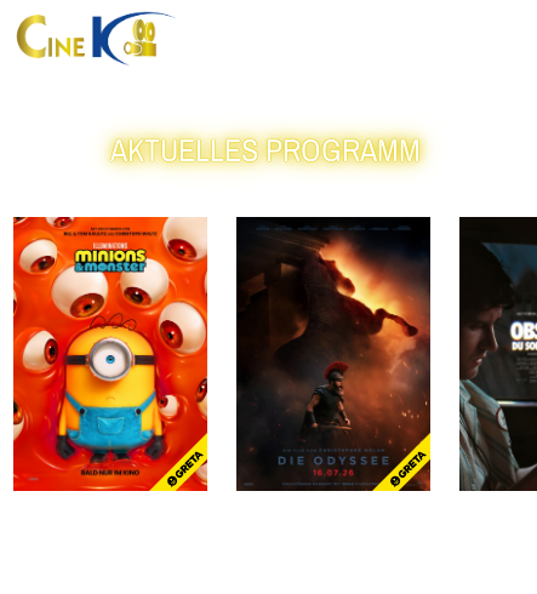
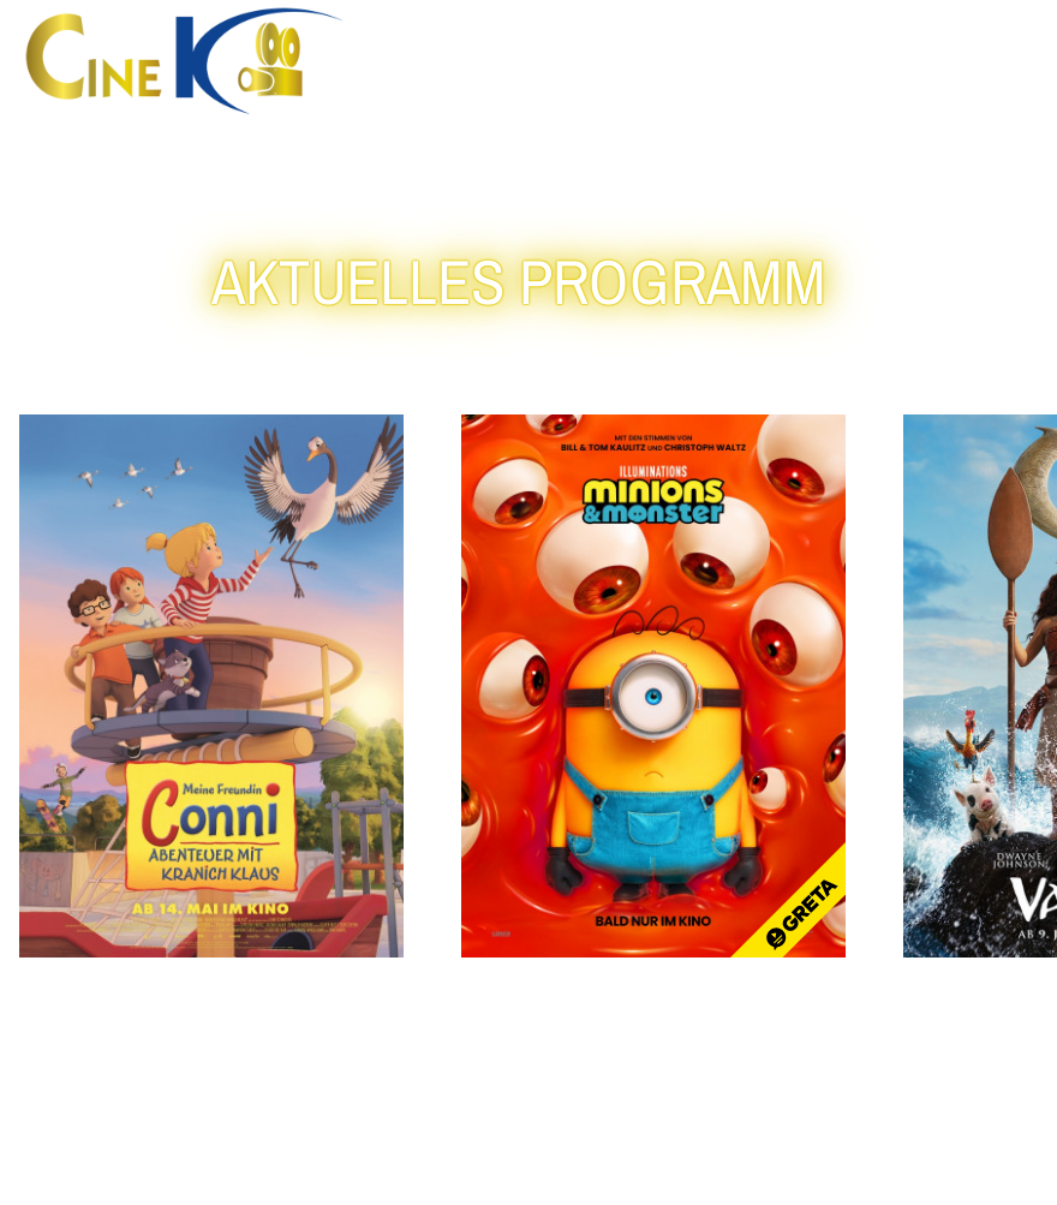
[12,216,208,492] [image] -> [17,412,406,960] [image]
[235,216,432,492] [image] -> [459,412,848,960] [image]
[458,216,533,491] [image] -> [901,412,1050,958] [image]

